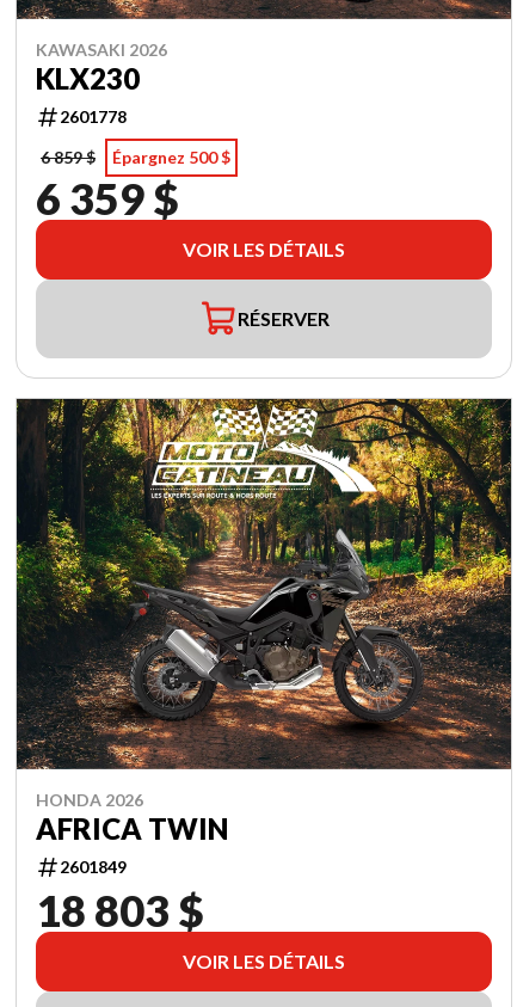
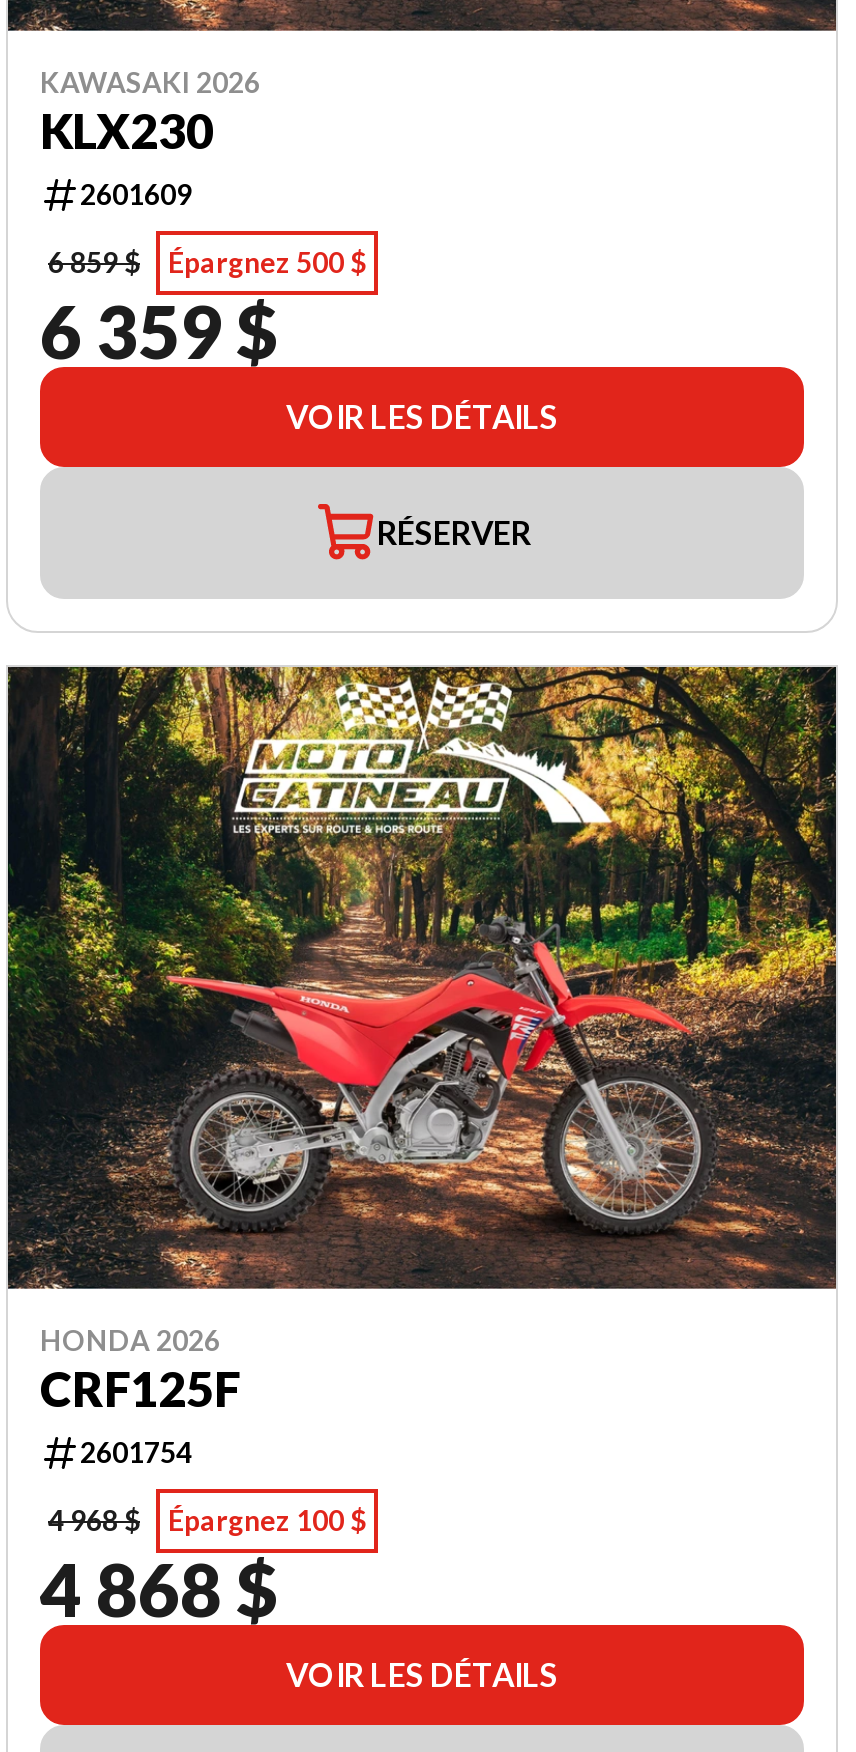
[60,106,127,126] 2601778 -> [80,177,192,211] 2601609
[111,528,438,738] [image] -> [166,888,714,1236] [image]
[36,811,228,937] AFRICA TWIN | 2601849 | 18 803 $ -> [40,1358,366,1632] CRF125F | 2601754 | 4 968 $ | Épargnez 100 $ | 4 868 $

